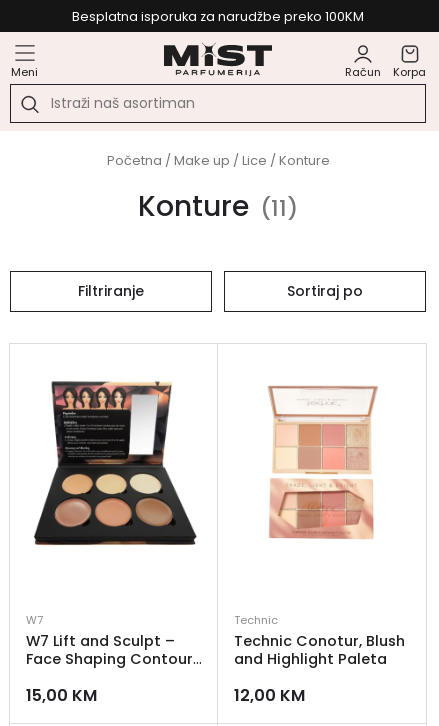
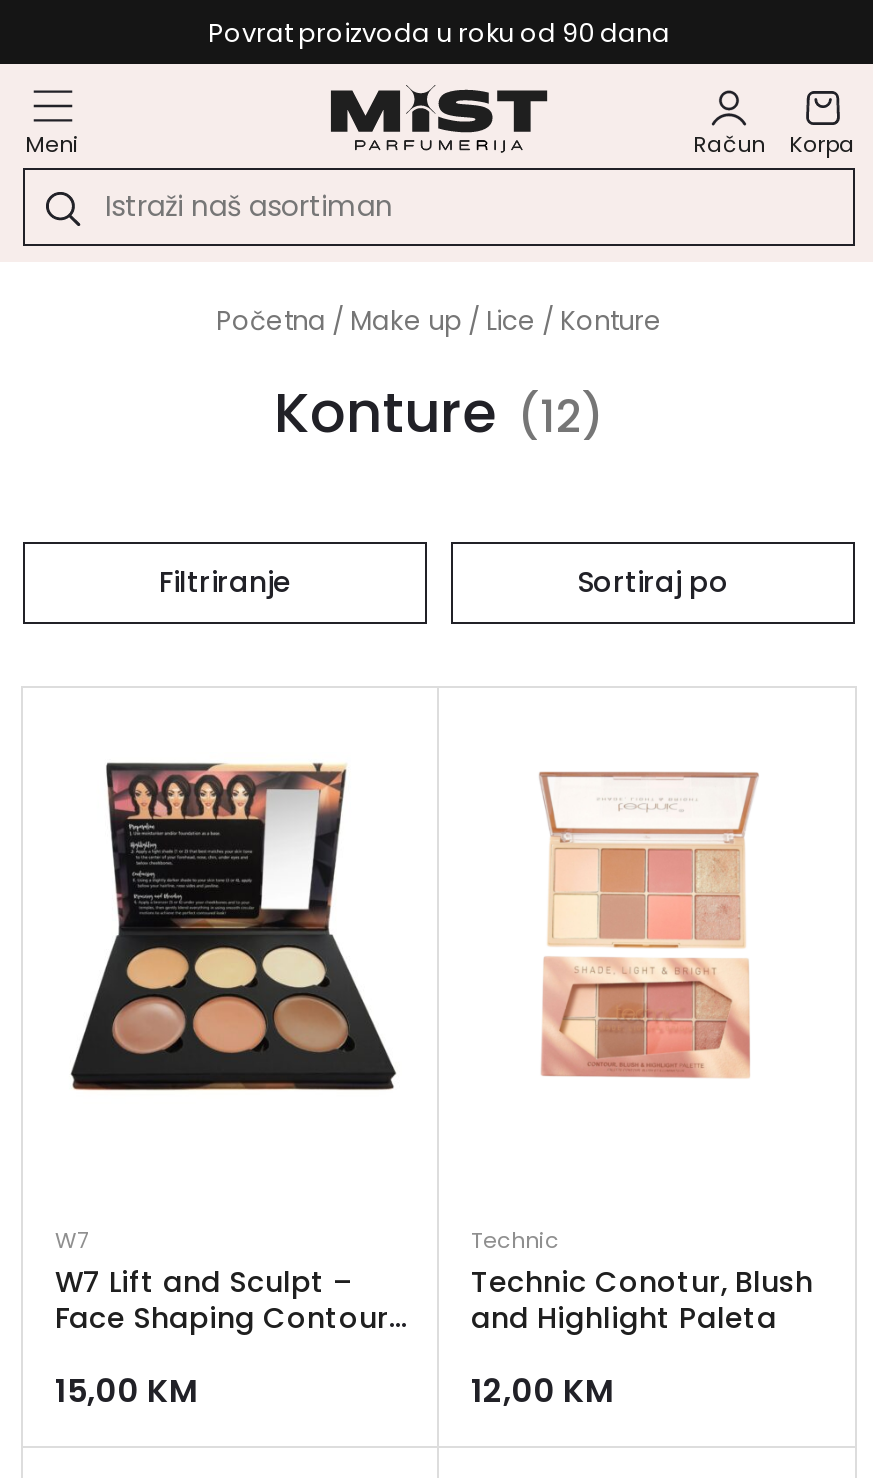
[72,8,364,25] Besplatna isporuka za narudžbe preko 100KM -> [208,16,670,50] Povrat proizvoda u roku od 90 dana
[138,187,298,226] Konture (11) -> [274,374,604,452] Konture (12)

